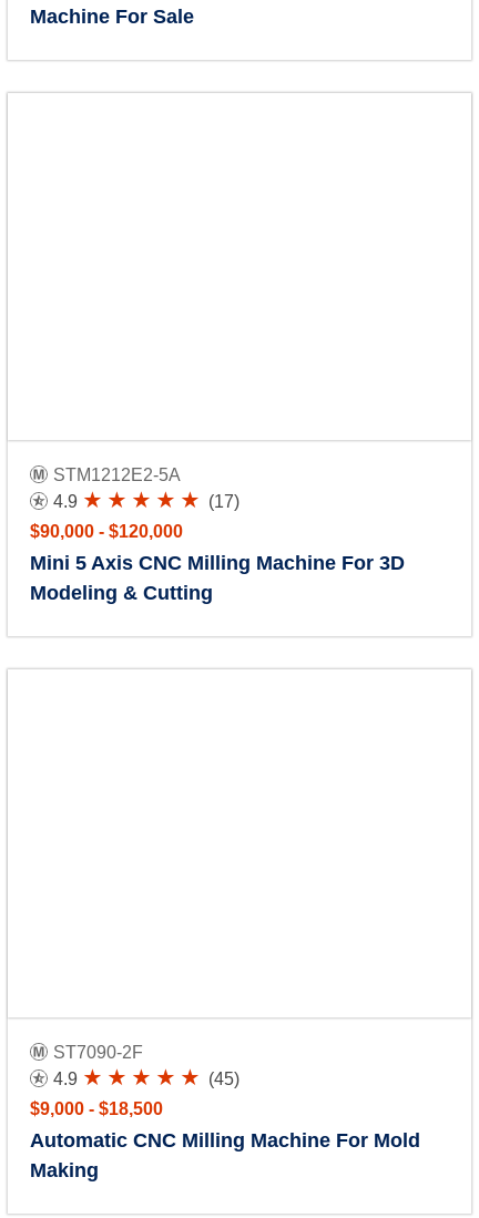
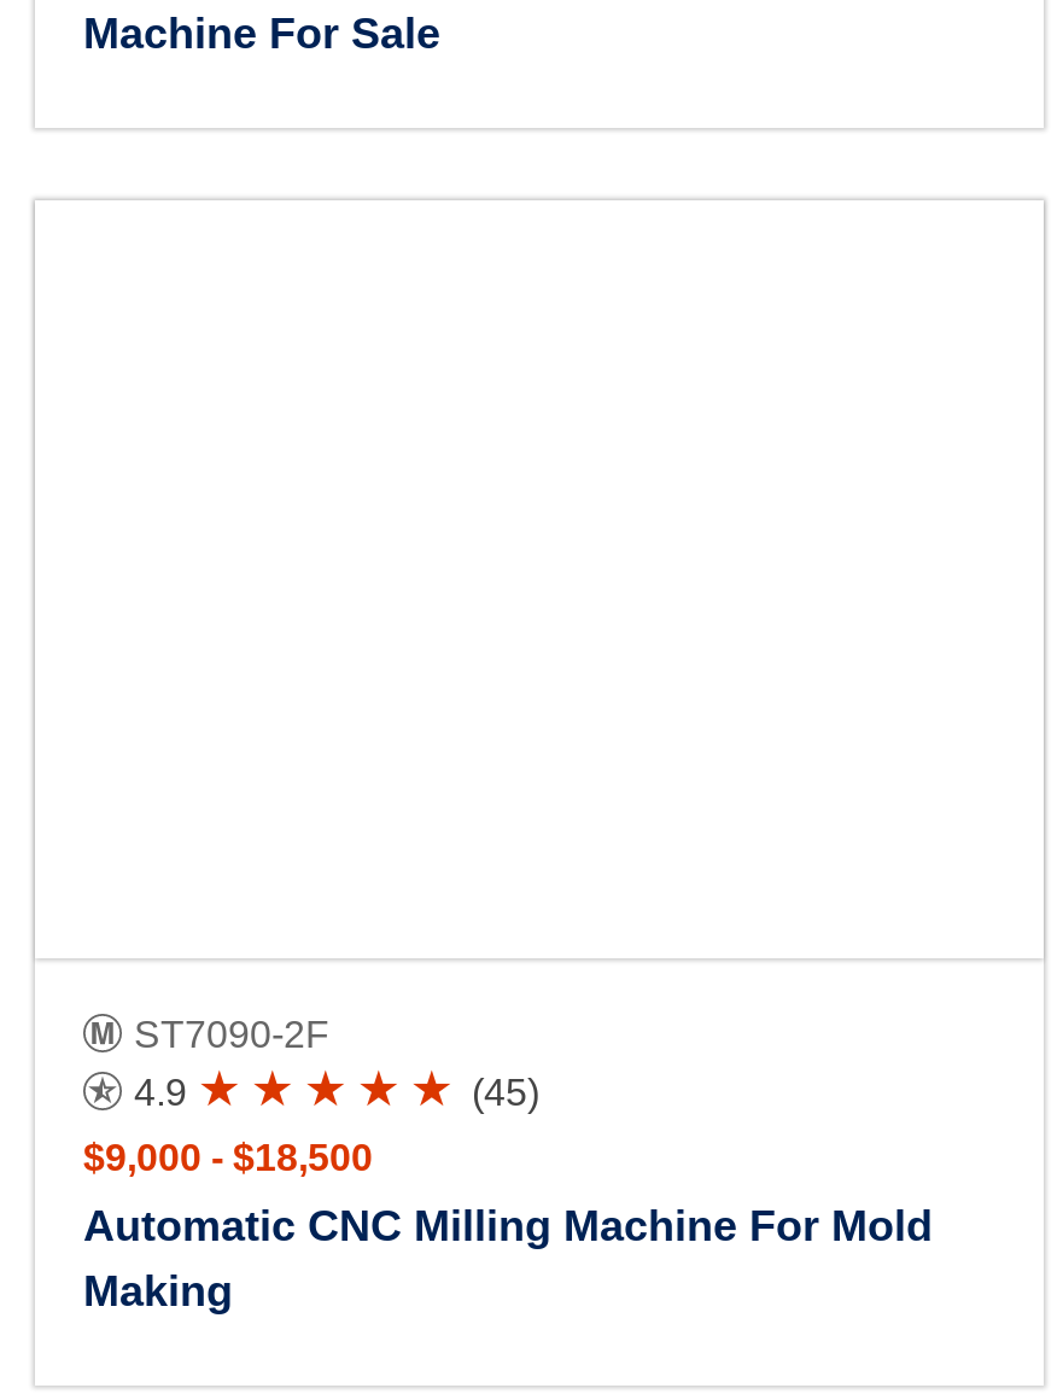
[30,466,405,604] STM1212E2-5A | 4.9 | (17) | $90,000 - $120,000 | Mini 5 Axis CNC Milling Machine For 3D | Modeling & Cutting -> none

